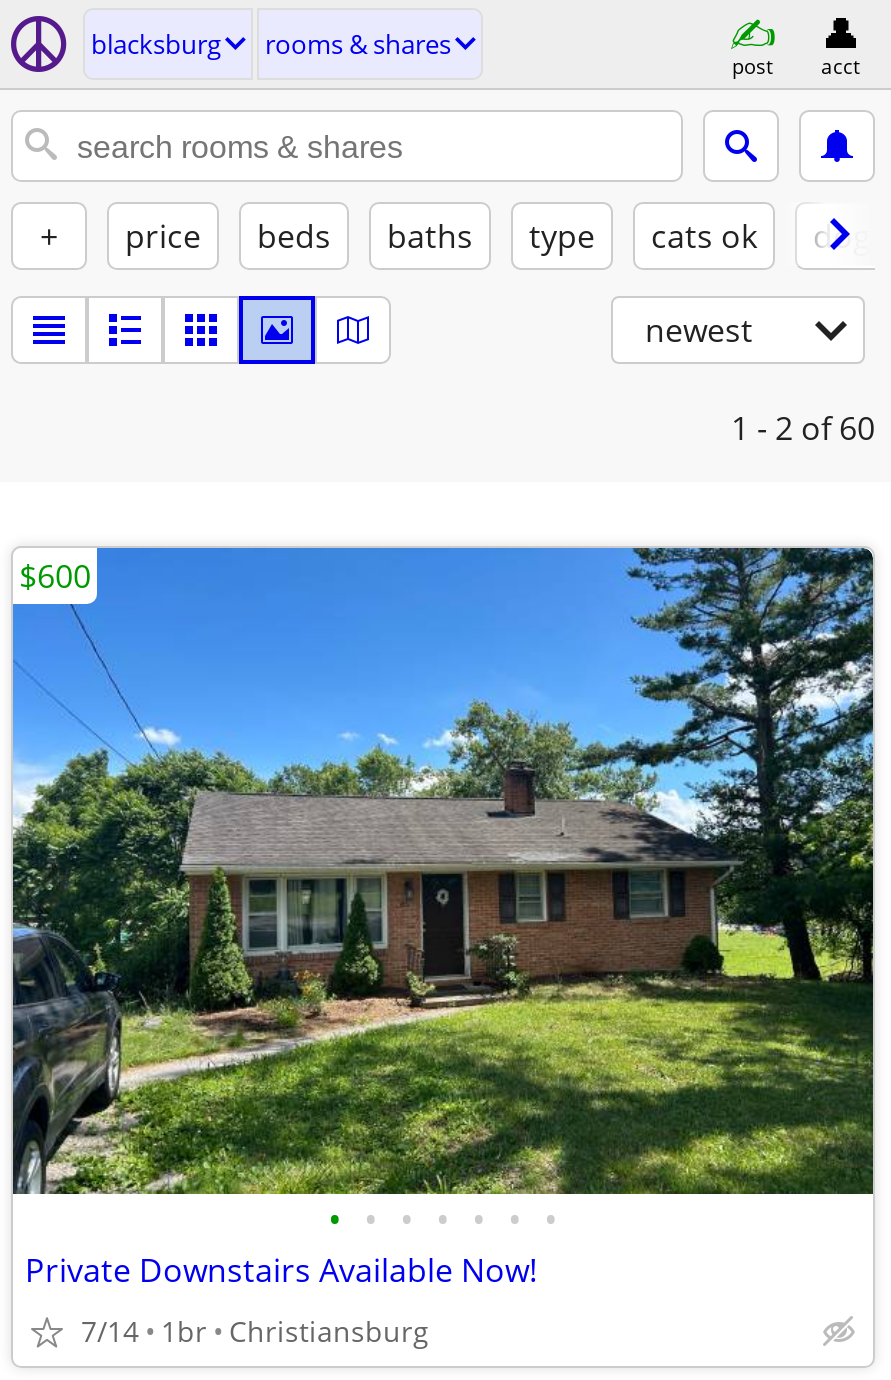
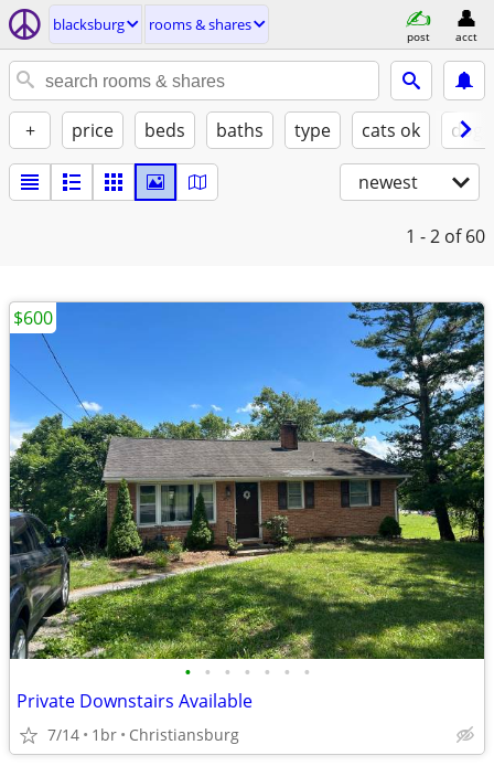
[25,1248,537,1292] Private Downstairs Available Now! -> [17,689,253,713] Private Downstairs Available

